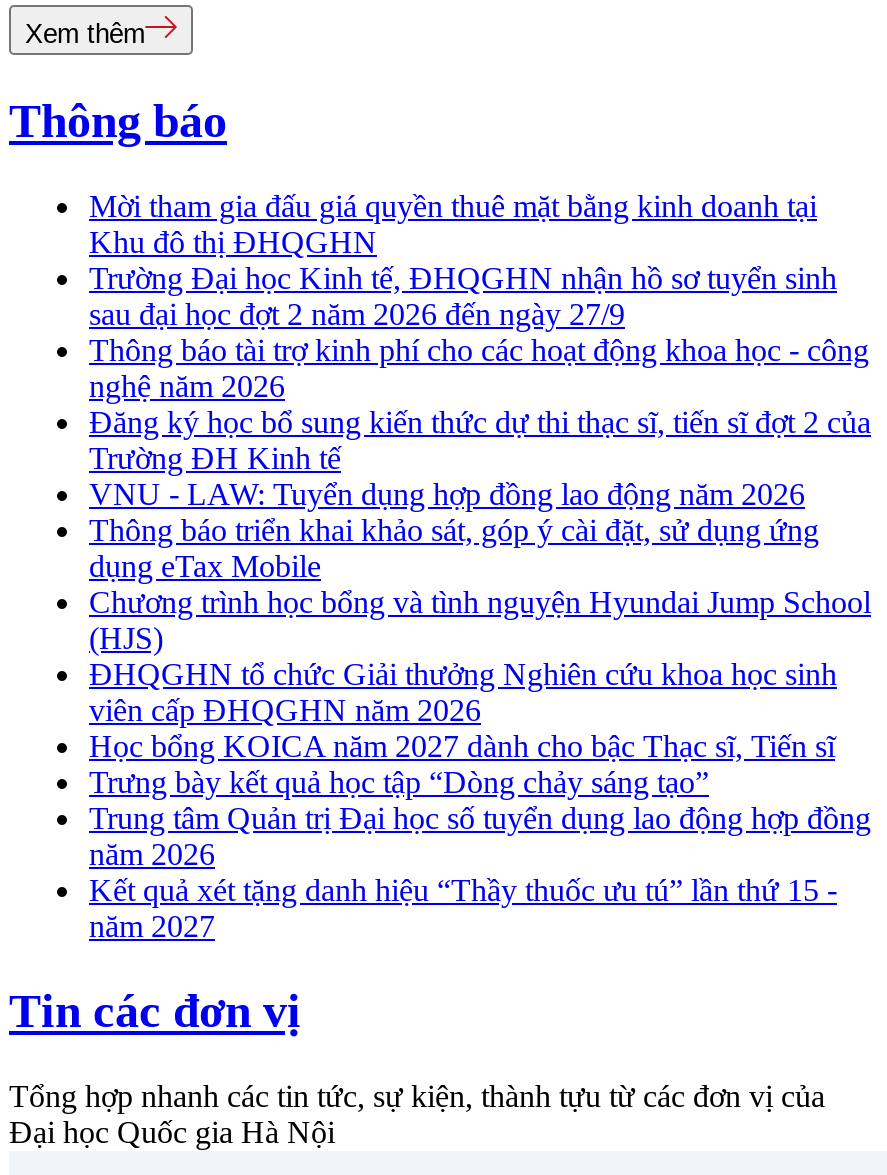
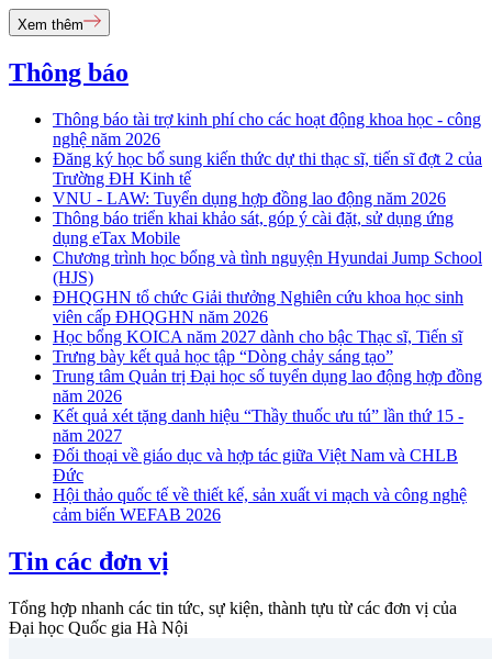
[89,189,837,331] Mời tham gia đấu giá quyền thuê mặt bằng kinh doanh tại | Khu đô thị ĐHQGHN | Trường Đại học Kinh tế, ĐHQGHN nhận hồ sơ tuyển sinh | sau đại học đợt 2 năm 2026 đến ngày 27/9 -> none
moved [89,333,871,943] -> [53,110,482,445]: Thông báo tài trợ kinh phí cho các hoạt động khoa học - công | nghệ năm 2026 | Đăng ký học bổ sung kiến thức dự thi thạc sĩ, tiến sĩ đợt 2 của | ... | Kết quả xét tặng danh hiệu “Thầy thuốc ưu tú” lần thứ 15 - | năm 2027
none -> [53,446,467,524] Đối thoại về giáo dục và hợp tác giữa Việt Nam và CHLB | Đức | Hội thảo quốc tế về thiết kế, sản xuất vi mạch và công nghệ | cảm biến WEFAB 2026

